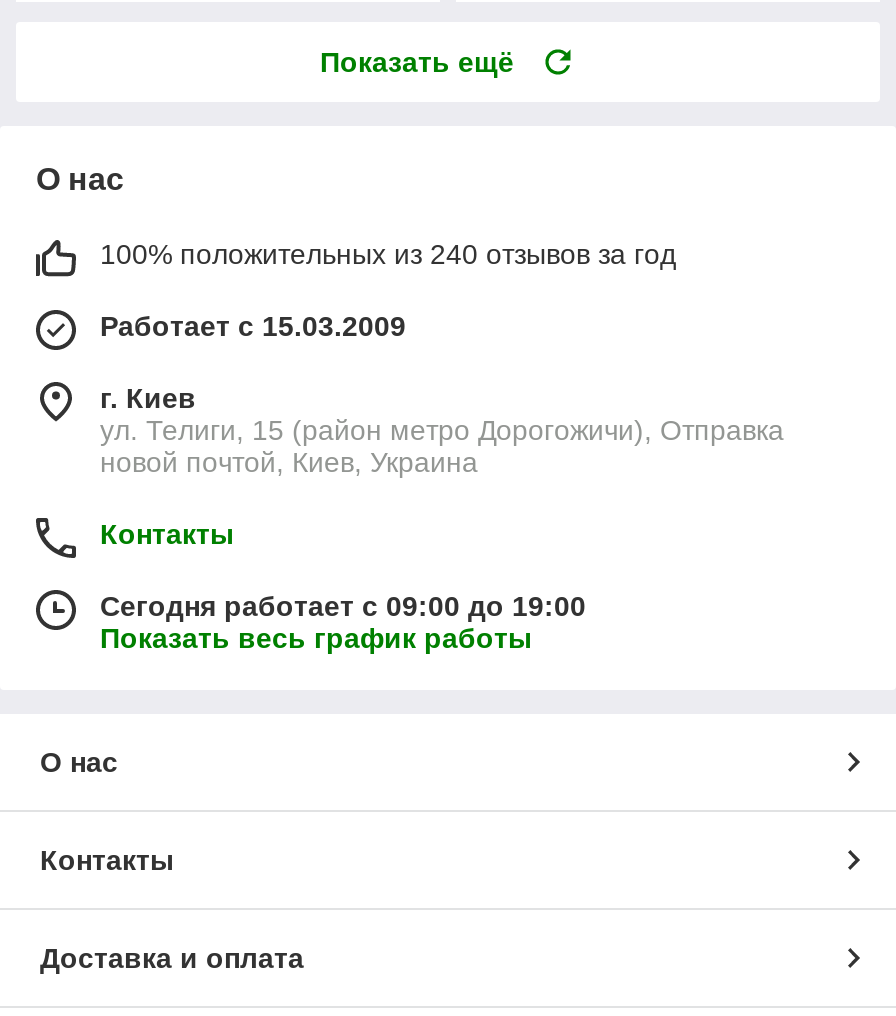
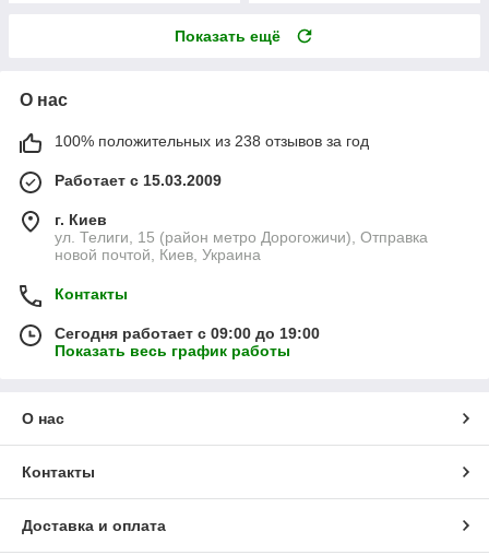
[100,238,676,270] 100% положительных из 240 отзывов за год -> [55,132,369,149] 100% положительных из 238 отзывов за год

